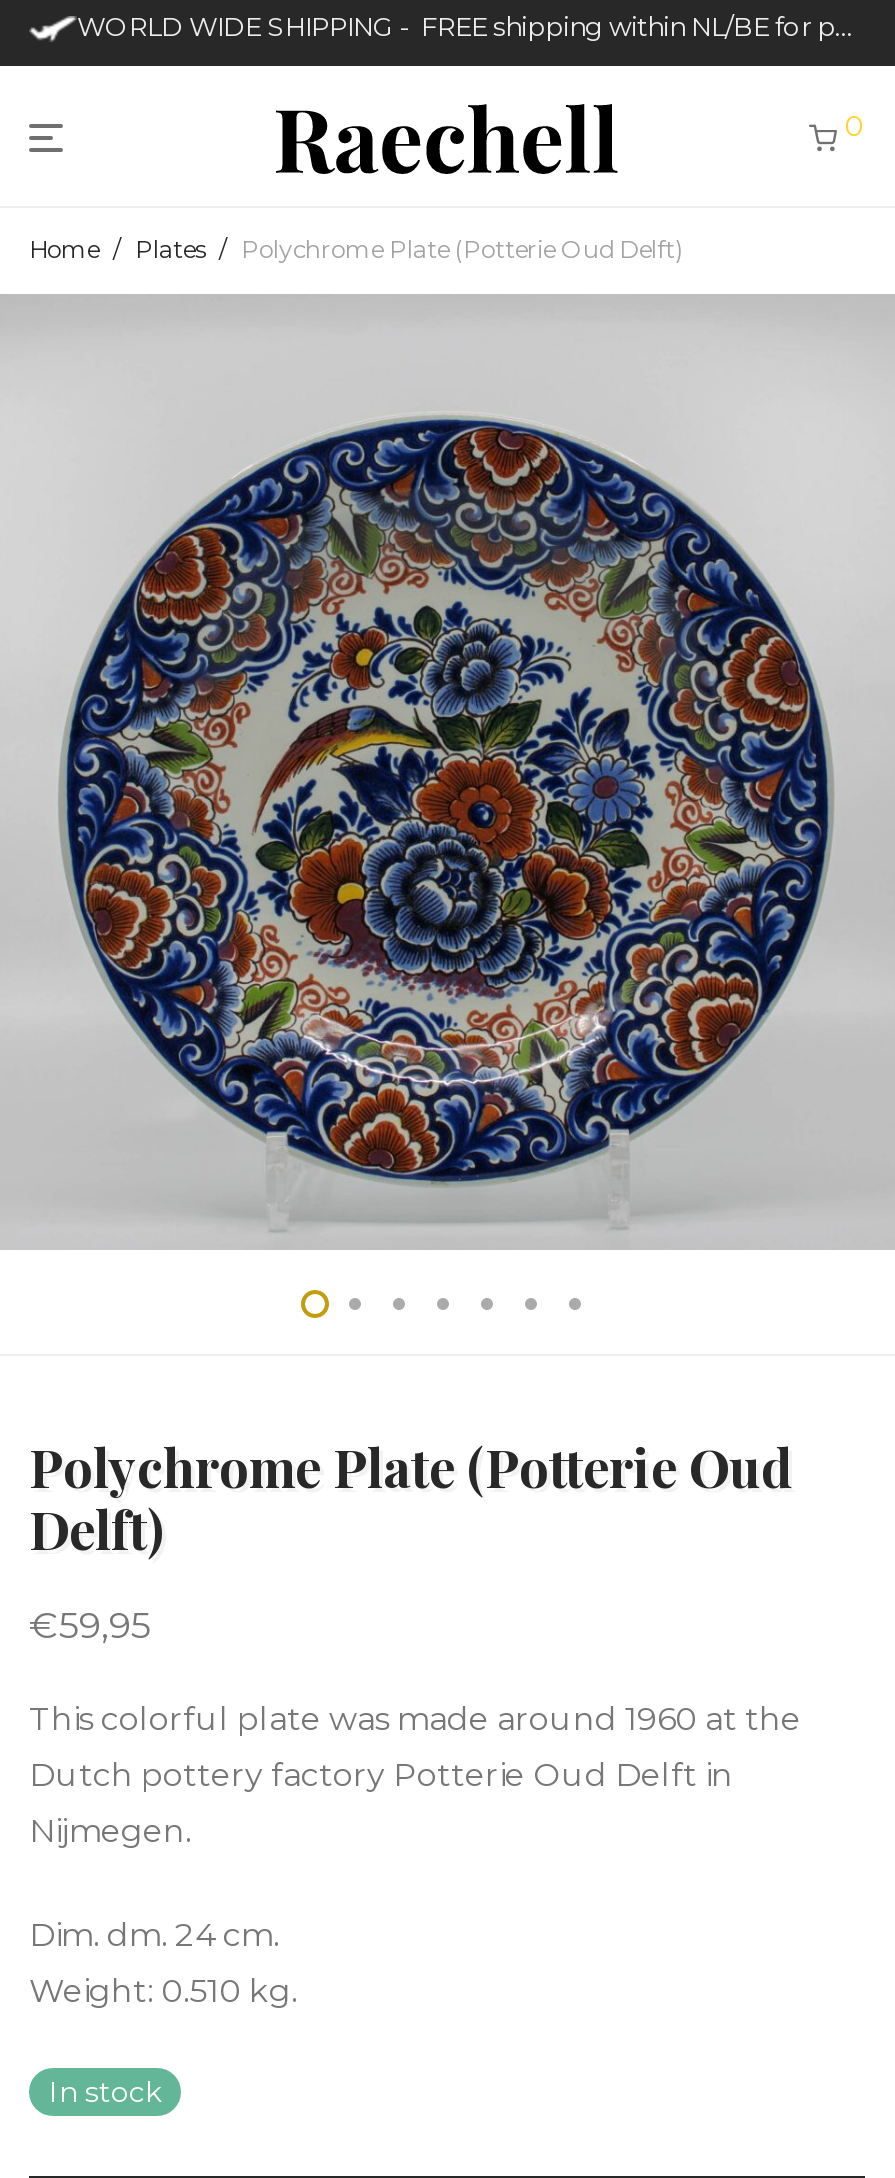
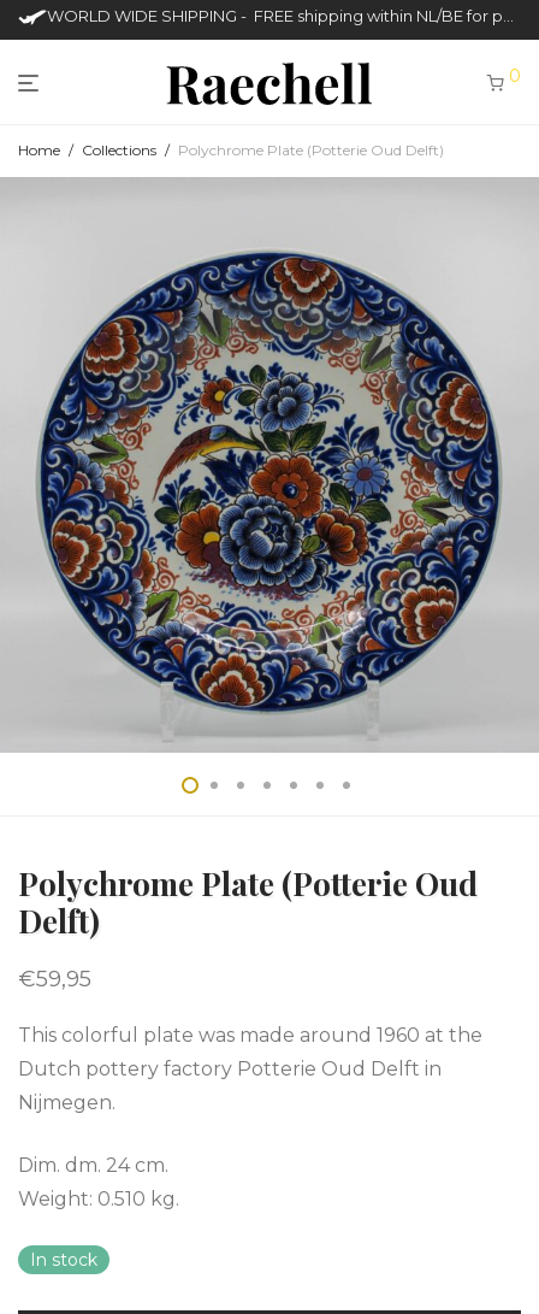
[29,234,683,264] Home / Plates / Polychrome Plate (Potterie Oud Delft) -> [18,141,444,159] Home / Collections / Polychrome Plate (Potterie Oud Delft)

